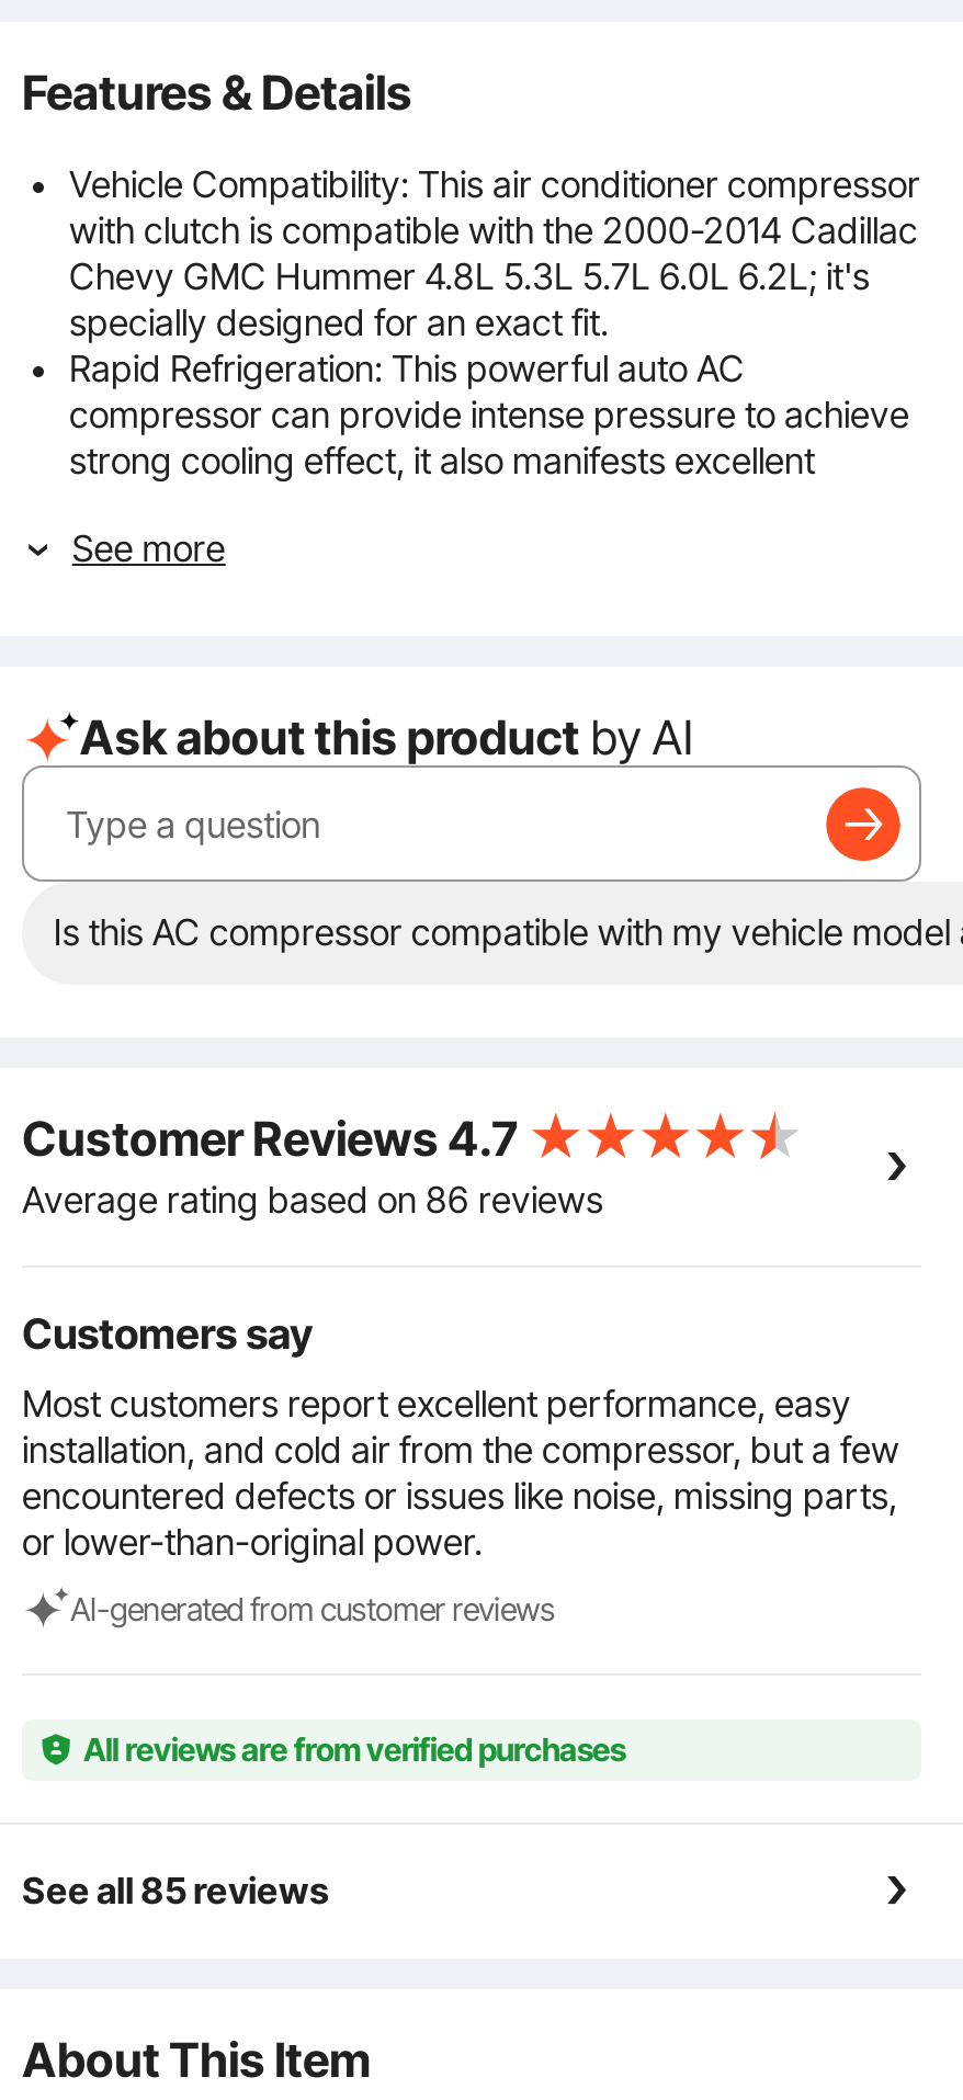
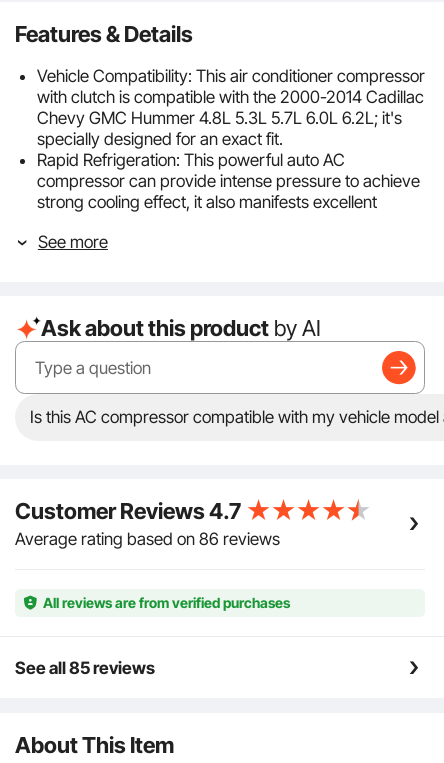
[22,1308,900,1628] Customers say | Most customers report excellent performance, easy | installation, and cold air from the compressor, but a few | encountered defects or issues like noise, missing parts, | or lower-than-original power. | Al-generated from customer reviews -> none

